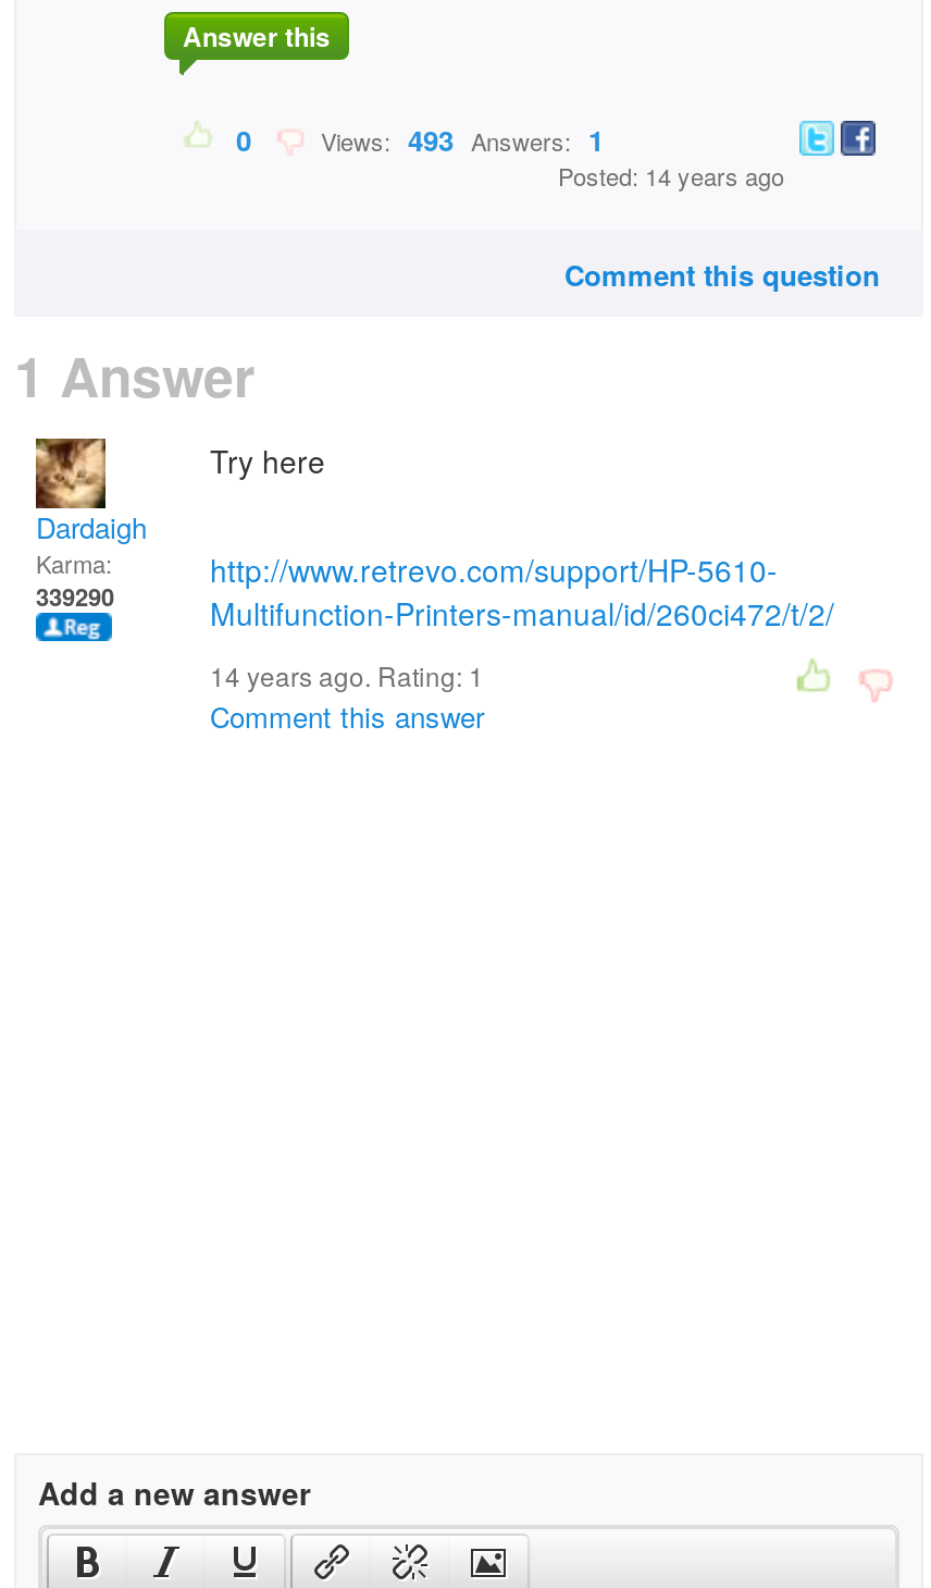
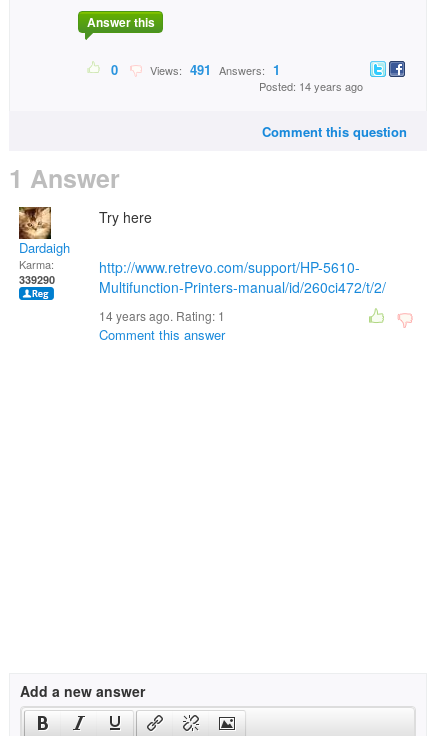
[308,119,604,160] Views: 493 Answers: 1 -> [144,60,280,79] Views: 491 Answers: 1

